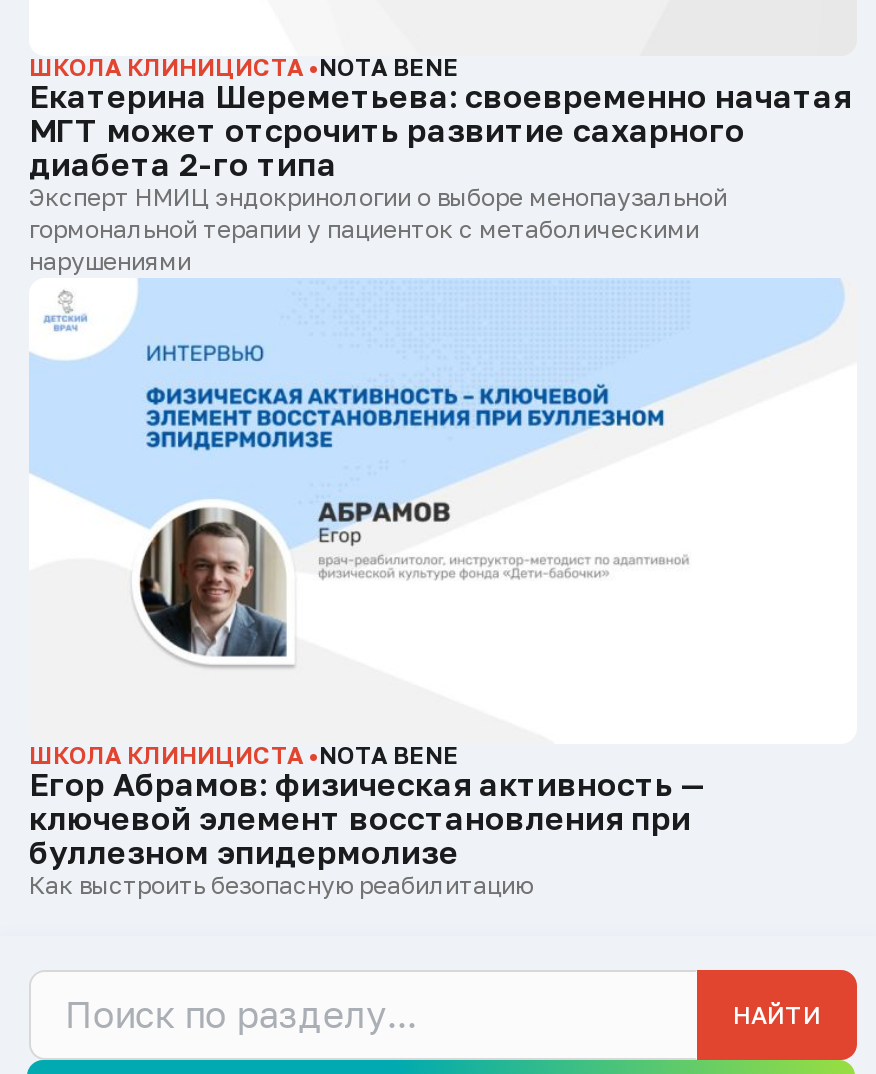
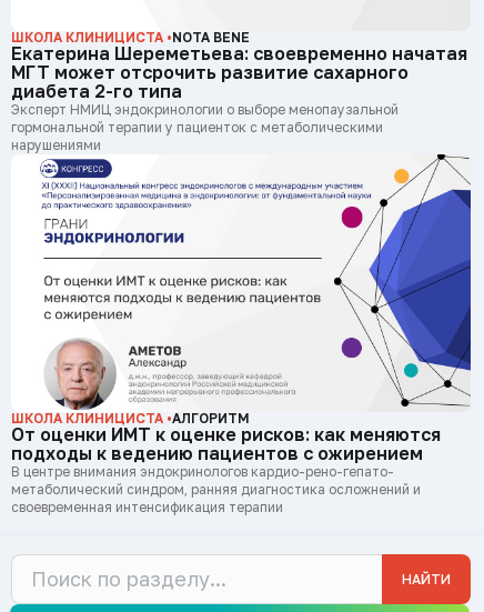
[29,278,857,900] [image] | ШКОЛА КЛИНИЦИСТА •NOTA BENE | Егор Абрамов: физическая активность — | ключевой элемент восстановления при | буллезном эпидермолизе | Как выстроить безопасную реабилитацию -> [11,153,472,515] [image] | ШКОЛА КЛИНИЦИСТА •АЛГОРИТМ | От оценки ИМТ к оценке рисков: как меняются | подходы к ведению пациентов с ожирением | В центре внимания эндокринологов кардио-рено-гепато- | метаболический синдром, ранняя диагностика осложнений и | своевременная интенсификация терапии

